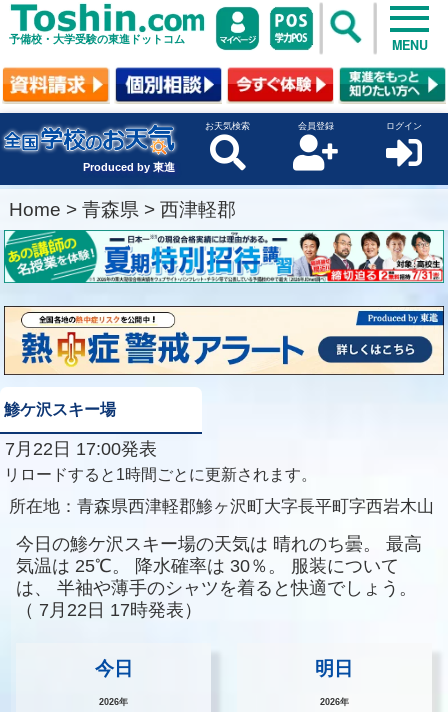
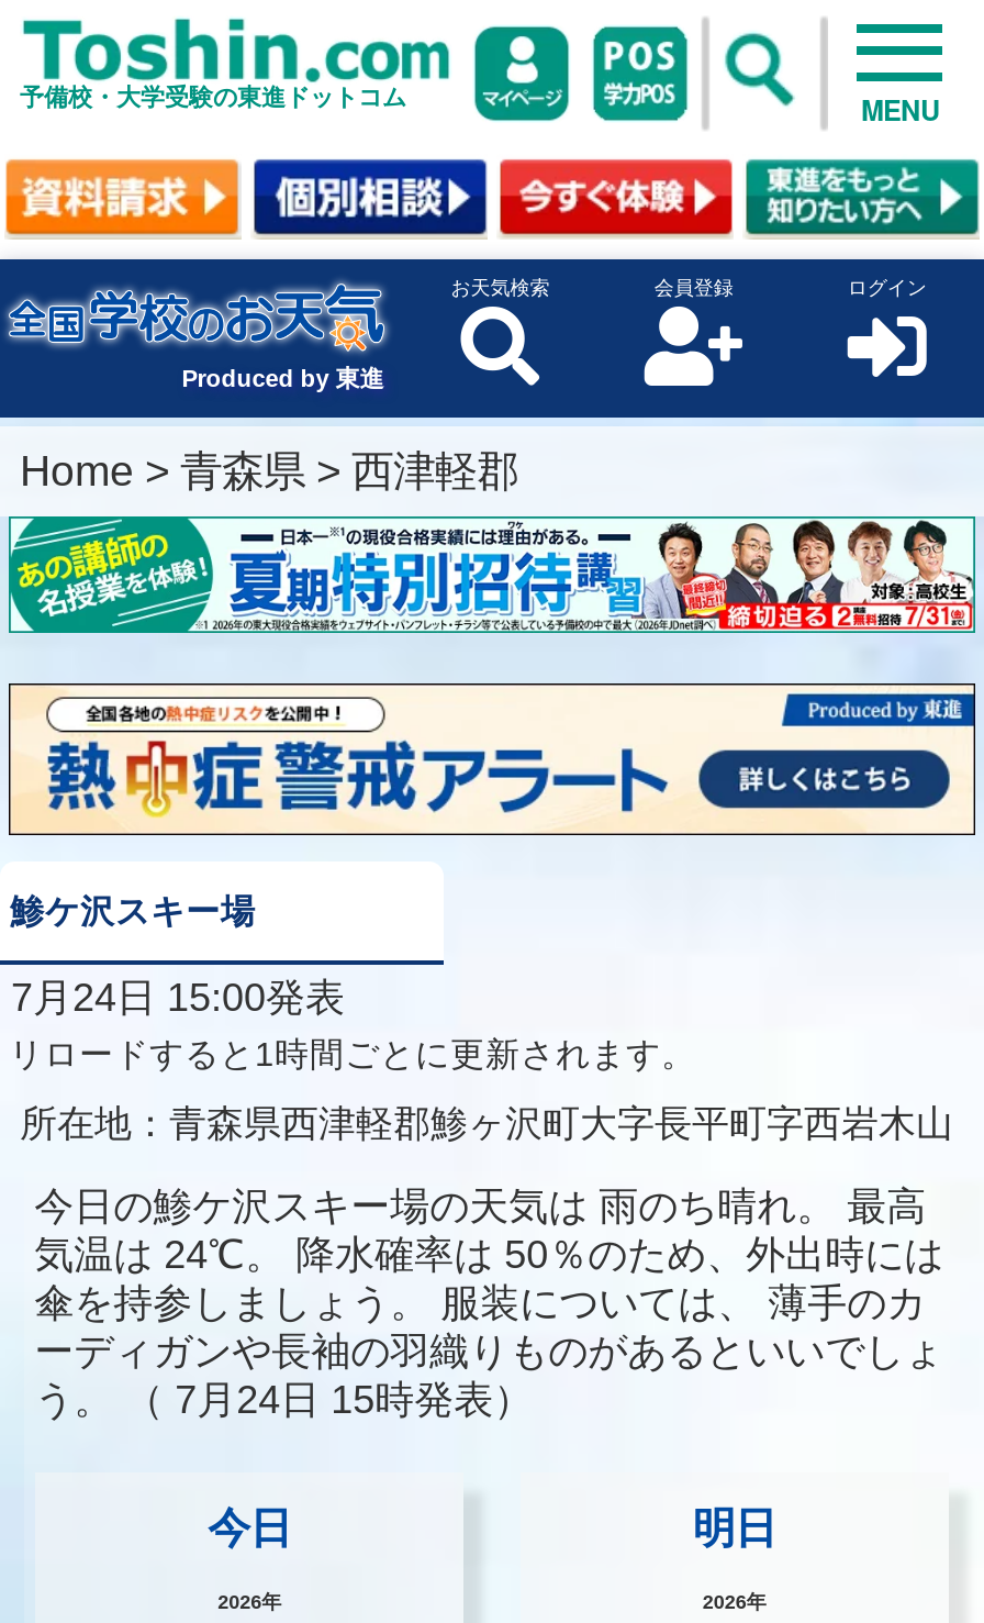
[0,439,157,459] 7月22日 17:00発表 -> [0,977,345,1021] 7月24日 15:00発表
[16,534,422,620] 今日の鯵ケ沢スキー場の天気は 晴れのち曇。 最高 | 気温は 25℃。 降水確率は 30％。 服装について | は、 半袖や薄手のシャツを着ると快適でしょう。 | （ 7月22日 17時発表） -> [34,1184,944,1422] 今日の鯵ケ沢スキー場の天気は 雨のち晴れ。 最高 | 気温は 24℃。 降水確率は 50％のため、外出時には | 傘を持参しましょう。 服装については、 薄手のカ | ーディガンや長袖の羽織りものがあるといいでしょ | う。（ 7月24日 15時発表）

